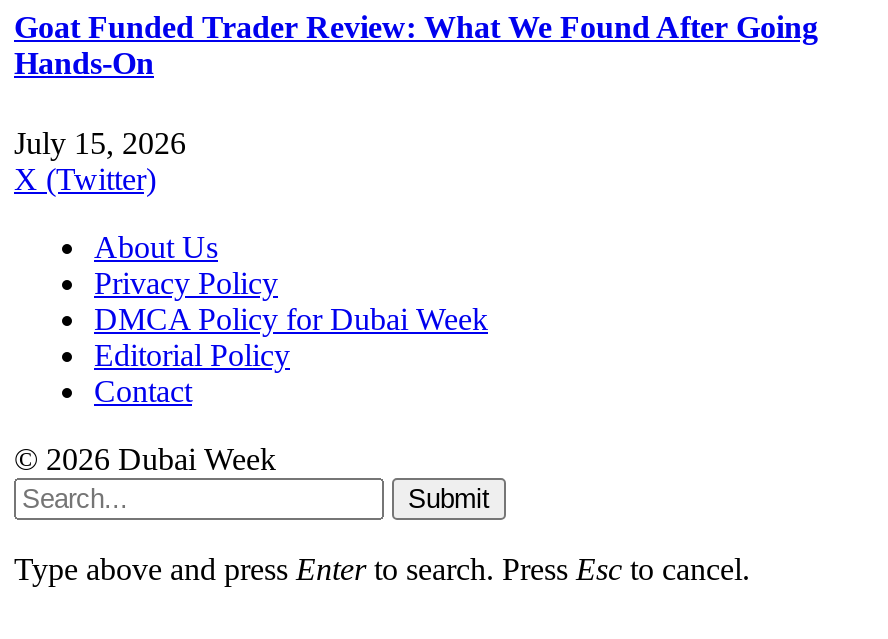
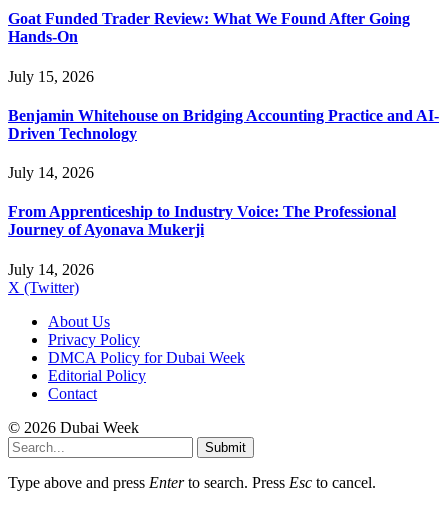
none -> [8,107,439,278] Benjamin Whitehouse on Bridging Accounting Practice and AI- | Driven Technology | July 14, 2026 | From Apprenticeship to Industry Voice: The Professional | Journey of Ayonava Mukerji | July 14, 2026

